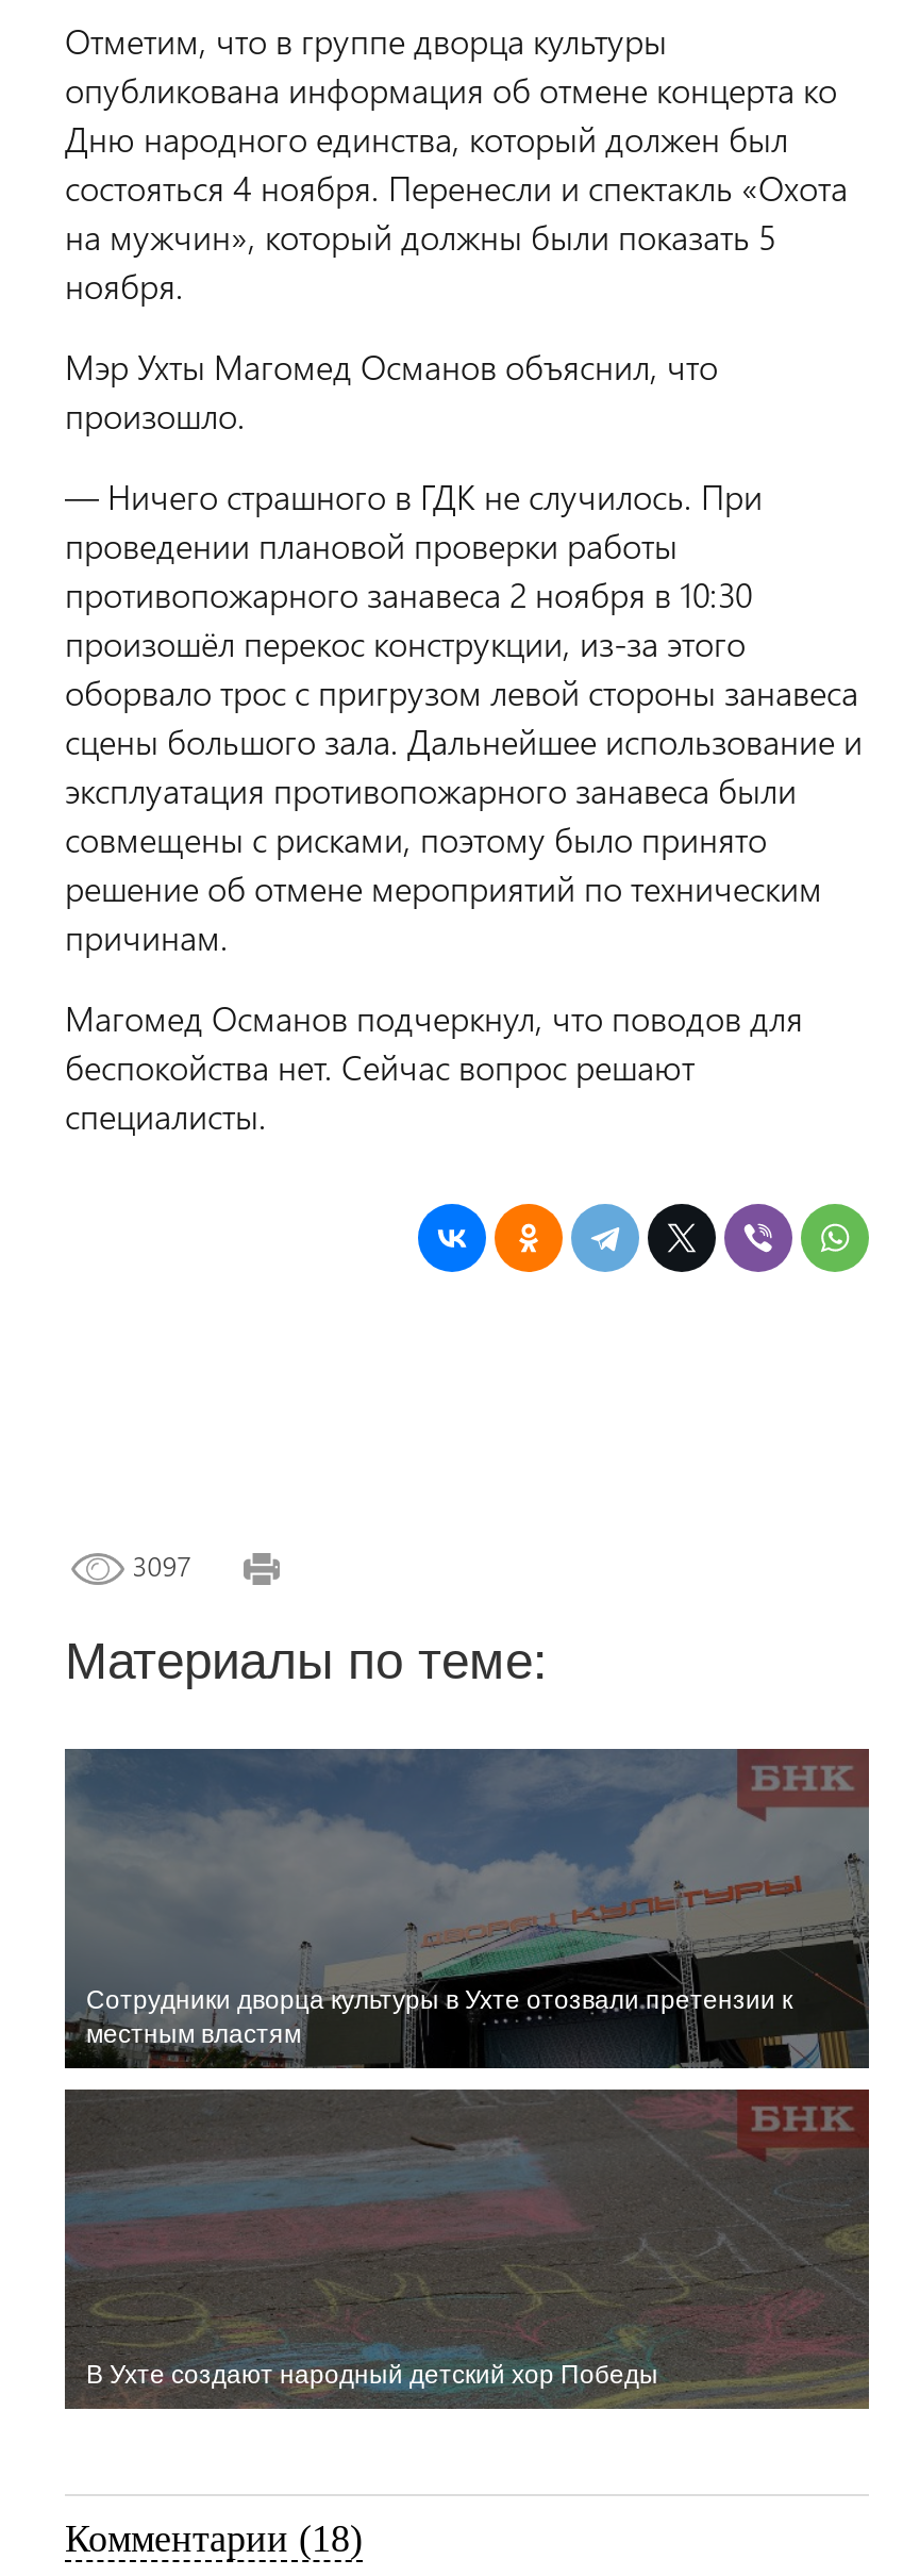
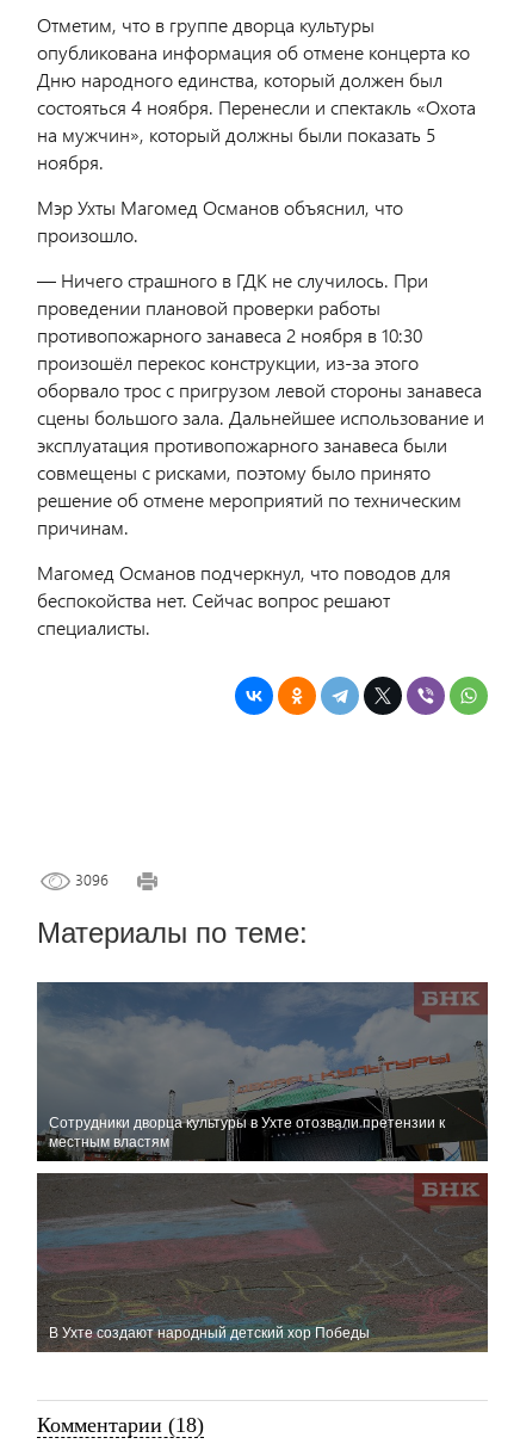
[124,1546,200,1582] 3097 -> [70,868,113,889] 3096

